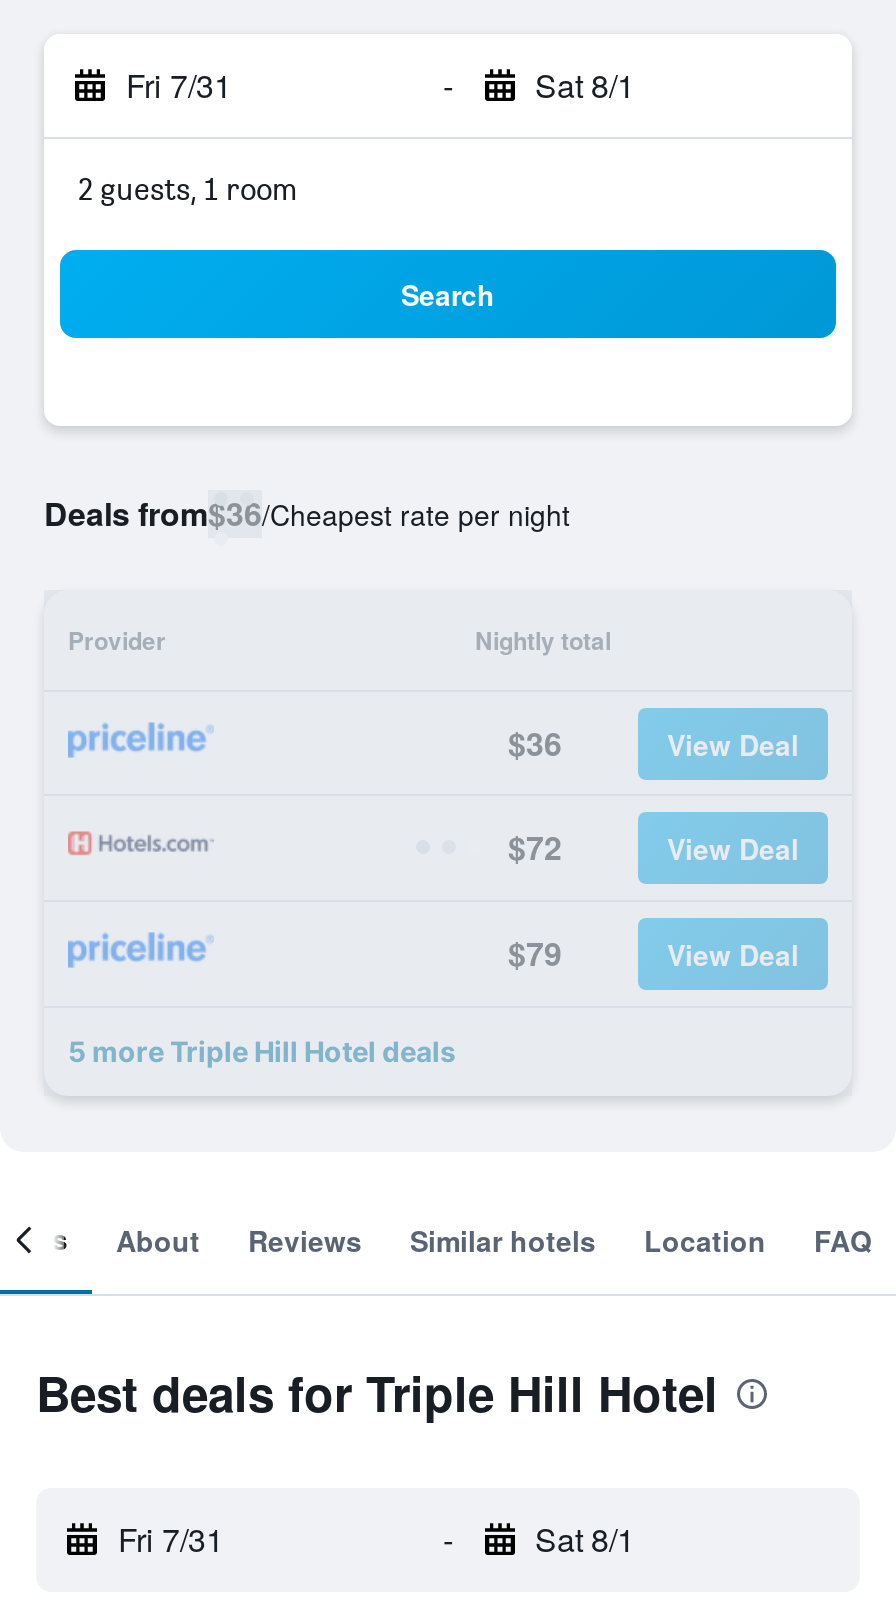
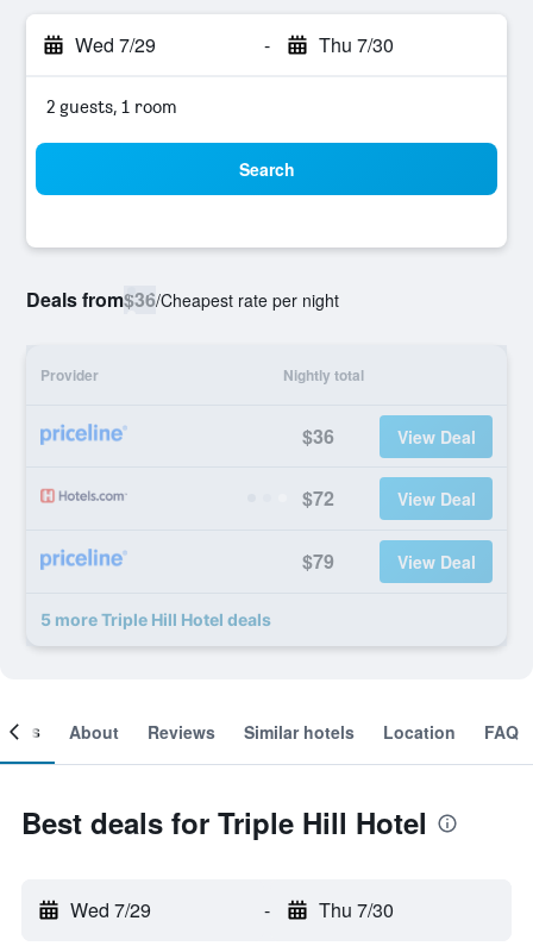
[126,62,232,108] Fri 7/31 -> [75,31,156,58] Wed 7/29
[535,62,635,108] Sat 8/1 -> [318,31,393,58] Thu 7/30
[118,1516,224,1562] Fri 7/31 -> [70,896,151,923] Wed 7/29
[535,1516,635,1562] Sat 8/1 -> [318,896,393,923] Thu 7/30

